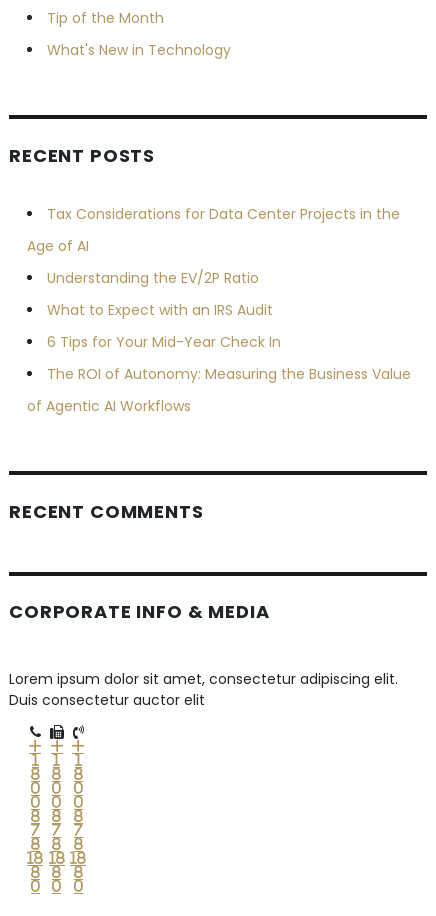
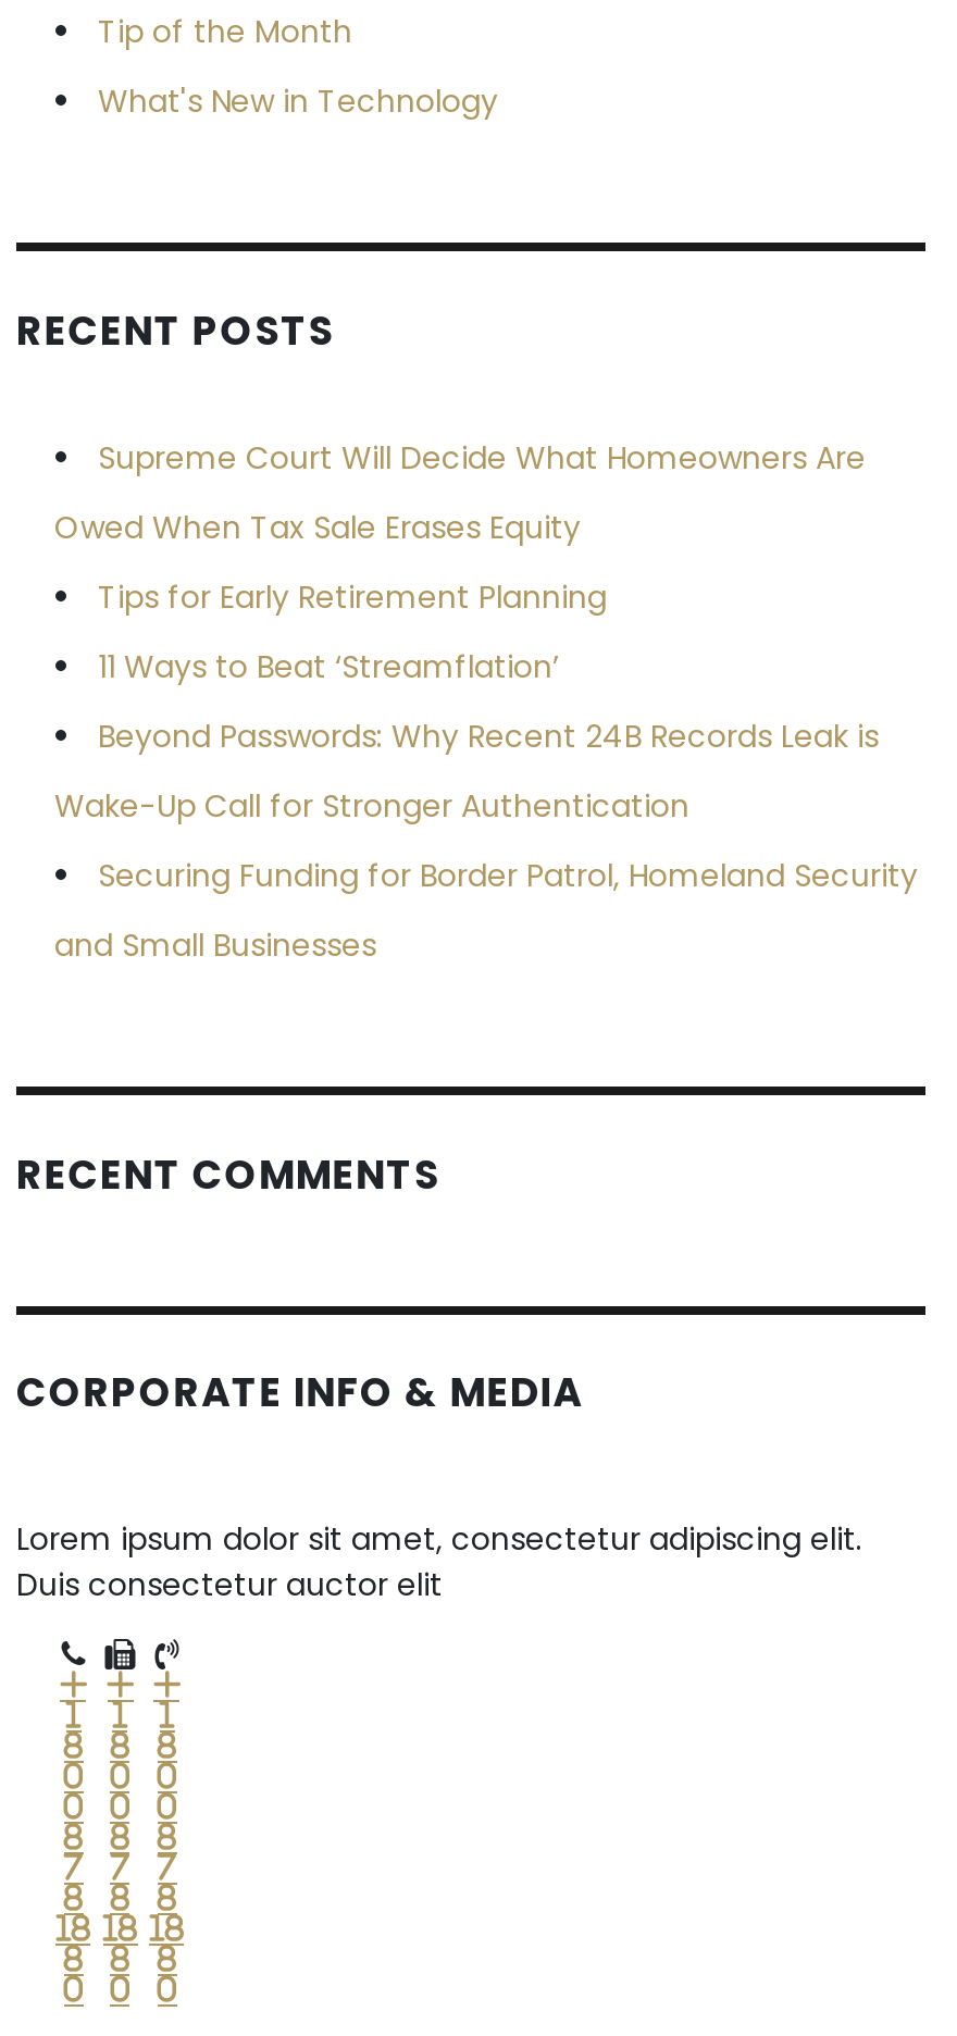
[26,204,410,416] Tax Considerations for Data Center Projects in the | Age of AI | Understanding the EV/2P Ratio | What to Expect with an IRS Audit | 6 Tips for Your Mid-Year Check In | The ROI of Autonomy: Measuring the Business Value | of Agentic AI Workflows -> [54,436,918,967] Supreme Court Will Decide What Homeowners Are | Owed When Tax Sale Erases Equity | Tips for Early Retirement Planning | 11 Ways to Beat ‘Streamflation’ | Beyond Passwords: Why Recent 24B Records Leak is | Wake-Up Call for Stronger Authentication | Securing Funding for Border Patrol, Homeland Security | and Small Businesses

